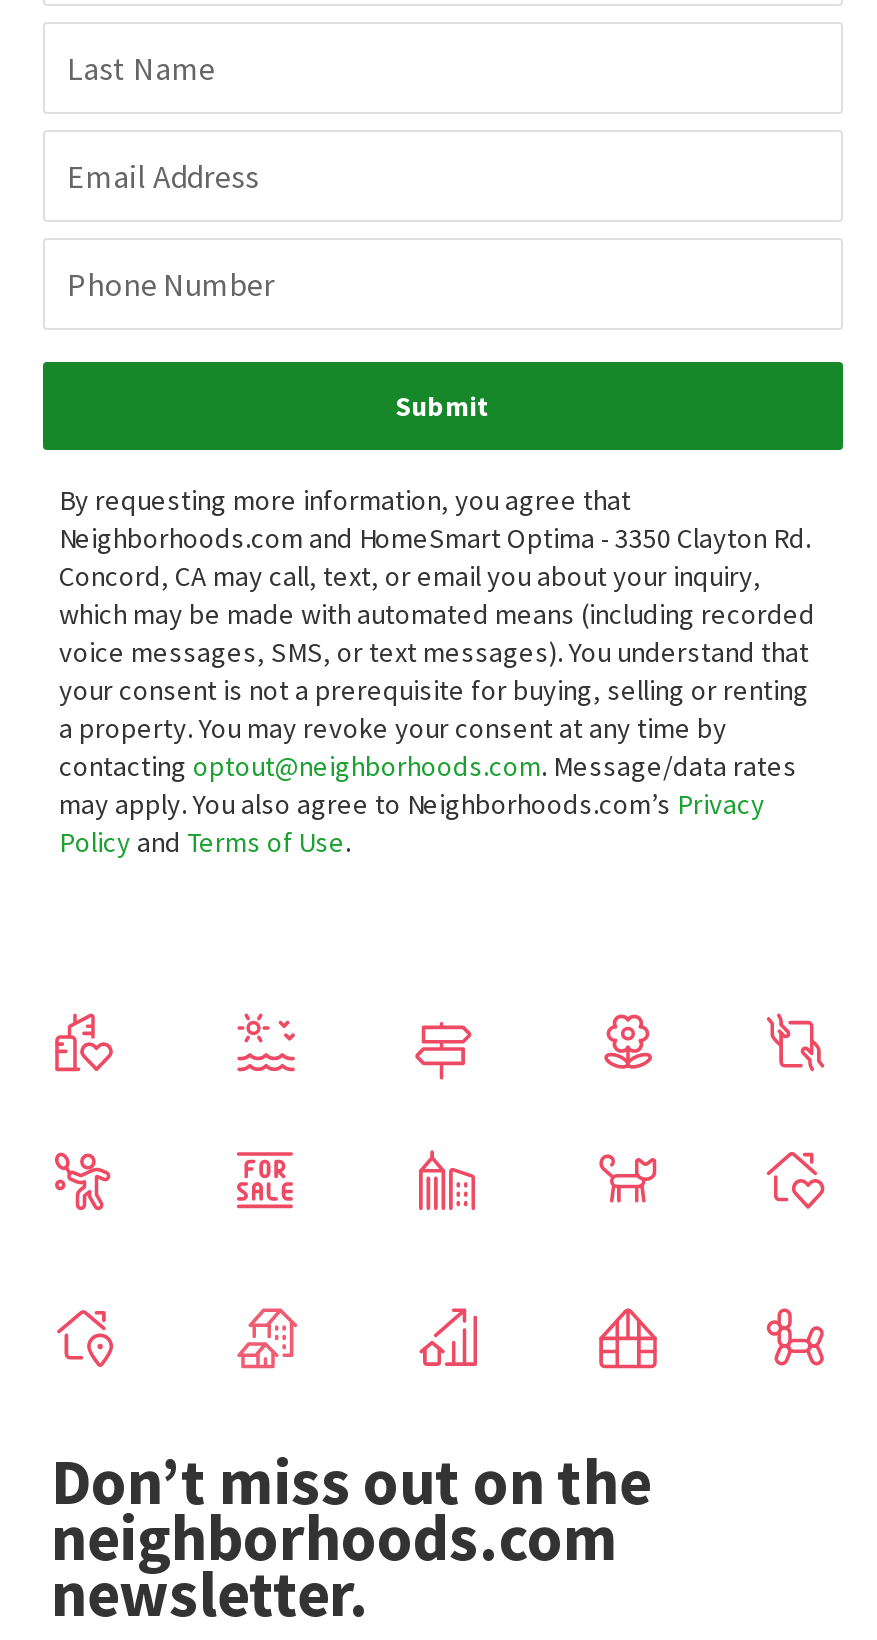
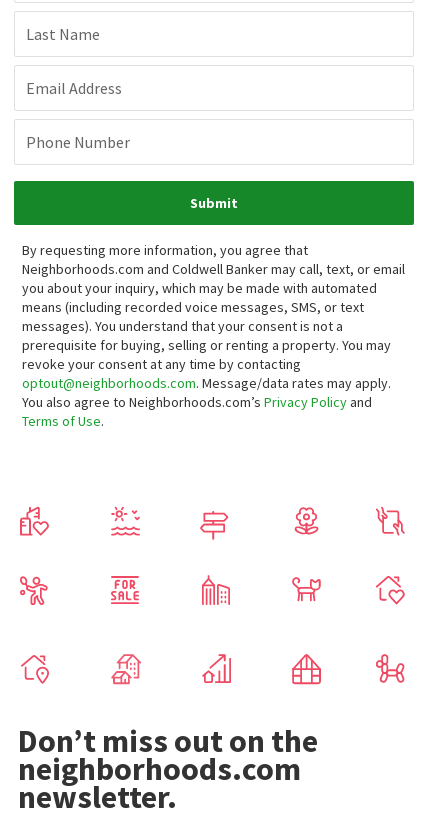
[59,520,815,860] Neighborhoods.com and HomeSmart Optima - 3350 Clayton Rd. | Concord, CA may call, text, or email you about your inquiry, | which may be made with automated means (including recorded | voice messages, SMS, or text messages). You understand that | your consent is not a prerequisite for buying, selling or renting | a property. You may revoke your consent at any time by | contacting optout@neighborhoods.com. Message/data rates | may apply. You also agree to Neighborhoods.com’s Privacy | Policy and Terms of Use. -> [22,260,405,430] Neighborhoods.com and Coldwell Banker may call, text, or email | you about your inquiry, which may be made with automated | means (including recorded voice messages, SMS, or text | messages). You understand that your consent is not a | prerequisite for buying, selling or renting a property. You may | revoke your consent at any time by contacting | optout@neighborhoods.com. Message/data rates may apply. | You also agree to Neighborhoods.com’s Privacy Policy and | Terms of Use.

